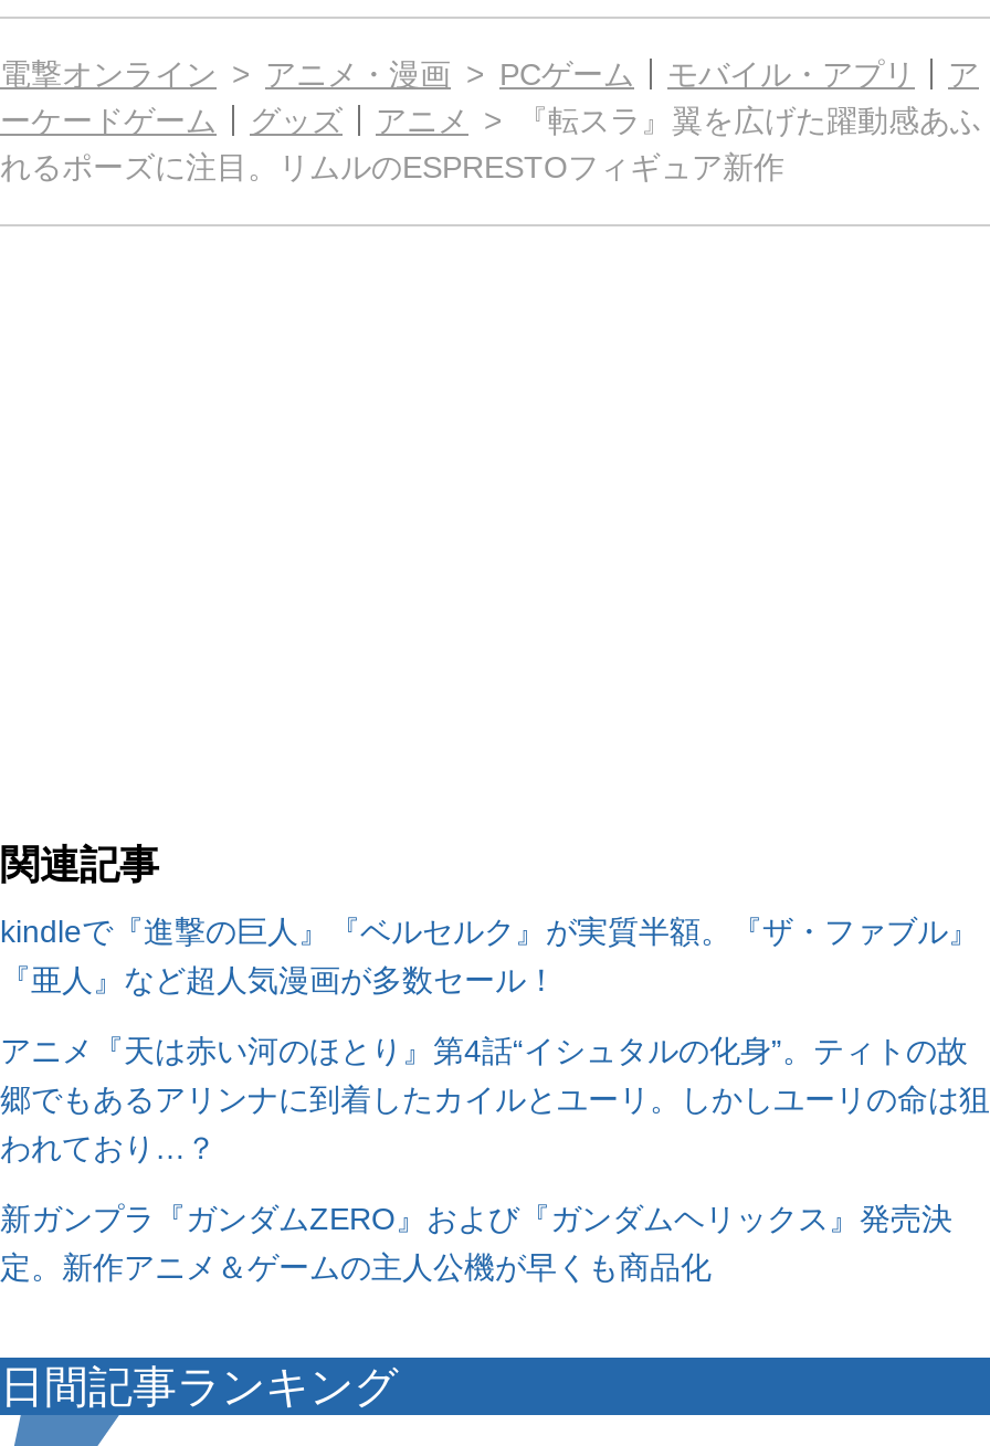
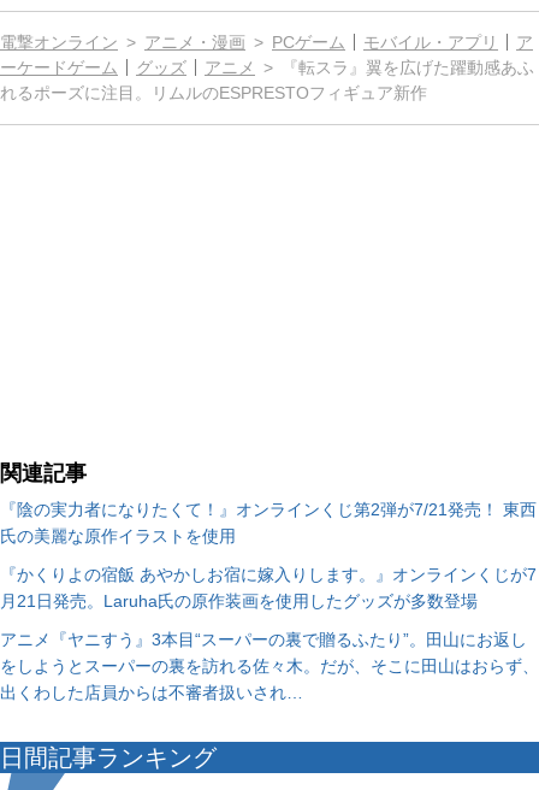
[0,914,979,998] kindleで『進撃の巨人』『ベルセルク』が実質半額。『ザ・ファブル』 | 『亜人』など超人気漫画が多数セール！ -> [0,500,537,546] 『陰の実力者になりたくて！』オンラインくじ第2弾が7/21発売！ 東西 | 氏の美麗な原作イラストを使用
[0,1033,990,1165] アニメ『天は赤い河のほとり』第4話“イシュタルの化身”。ティトの故 | 郷でもあるアリンナに到着したカイルとユーリ。しかしユーリの命は狙 | われており…？ -> [0,565,537,611] 『かくりよの宿飯 あやかしお宿に嫁入りします。』オンラインくじが7 | 月21日発売。Laruha氏の原作装画を使用したグッズが多数登場
[0,1201,952,1285] 新ガンプラ『ガンダムZERO』および『ガンダムヘリックス』発売決 | 定。新作アニメ＆ゲームの主人公機が早くも商品化 -> [0,630,539,702] アニメ『ヤニすう』3本目“スーパーの裏で贈るふたり”。田山にお返し | をしようとスーパーの裏を訪れる佐々木。だが、そこに田山はおらず、 | 出くわした店員からは不審者扱いされ…

